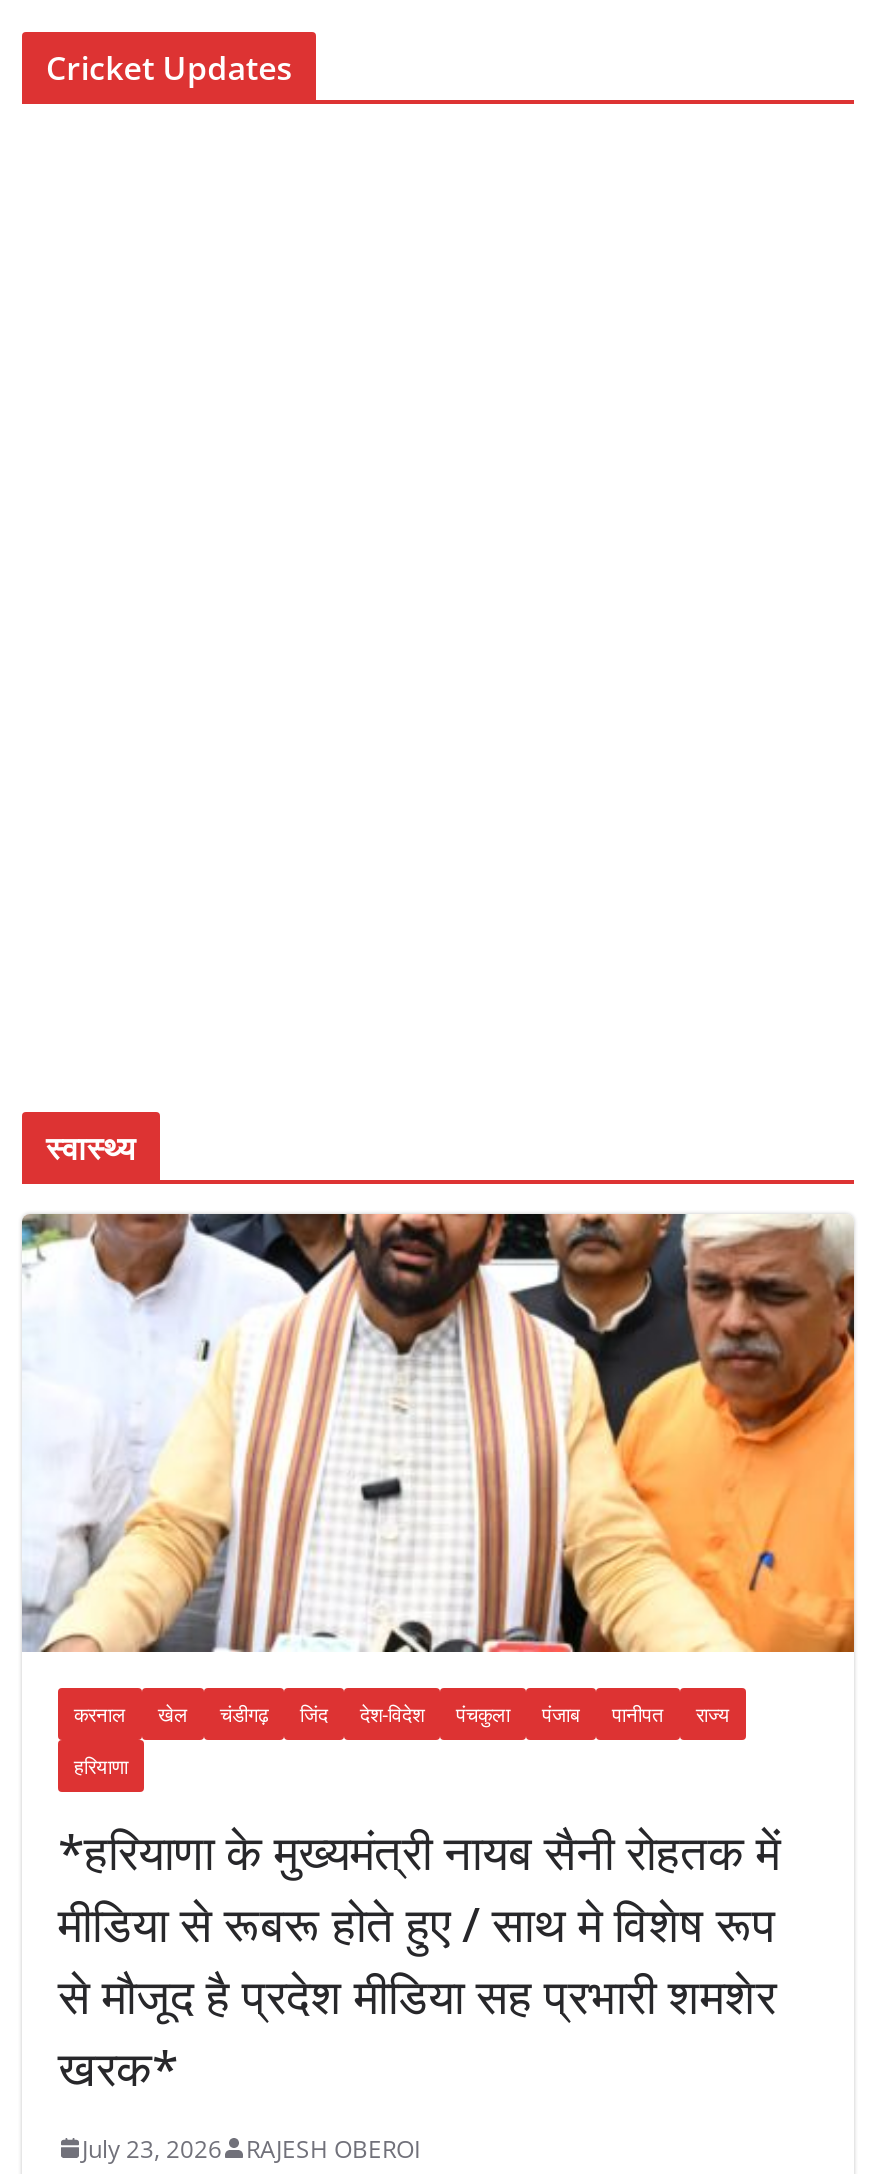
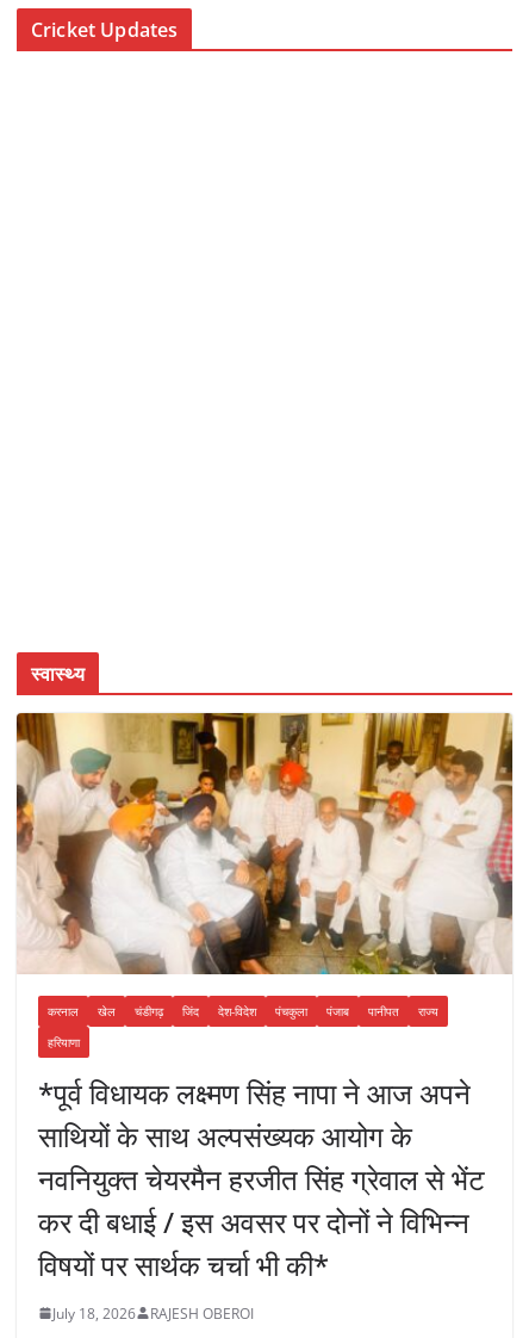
[20,1211,856,1655] [image] -> [15,712,514,975] [image]
[58,1817,780,2099] *हरियाणा के मुख्यमंत्री नायब सैनी रोहतक में | मीडिया से रूबरू होते हुए / साथ मे विशेष रूप | से मौजूद है प्रदेश मीडिया सह प्रभारी शमशेर | खरक* -> [38,1073,485,1284] *पूर्व विधायक लक्ष्मण सिंह नापा ने आज अपने | साथियों के साथ अल्पसंख्यक आयोग के | नवनियुक्त चेयरमैन हरजीत सिंह ग्रेवाल से भेंट | कर दी बधाई / इस अवसर पर दोनों ने विभिन्न | विषयों पर सार्थक चर्चा भी की*
[82,2131,420,2165] July 23, 2026 RAJESH OBEROI -> [52,1303,254,1323] July 18, 2026 RAJESH OBEROI

